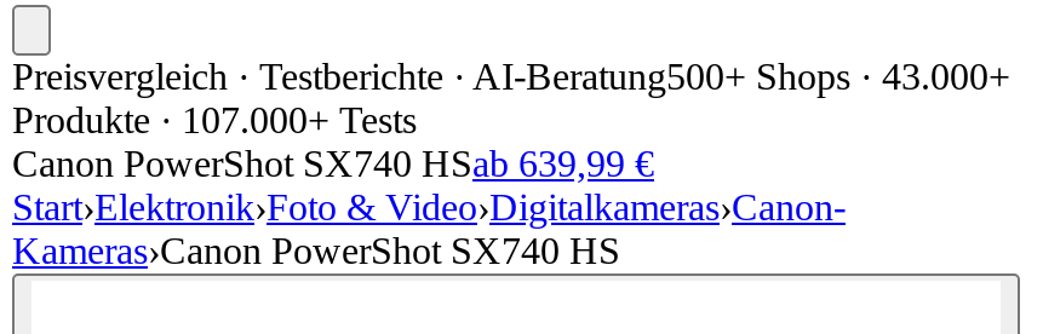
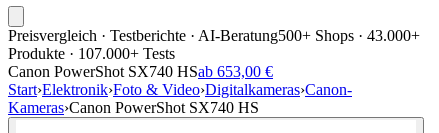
[12,143,654,184] Canon PowerShot SX740 HSab 639,99 € -> [8,63,273,80] Canon PowerShot SX740 HSab 653,00 €

